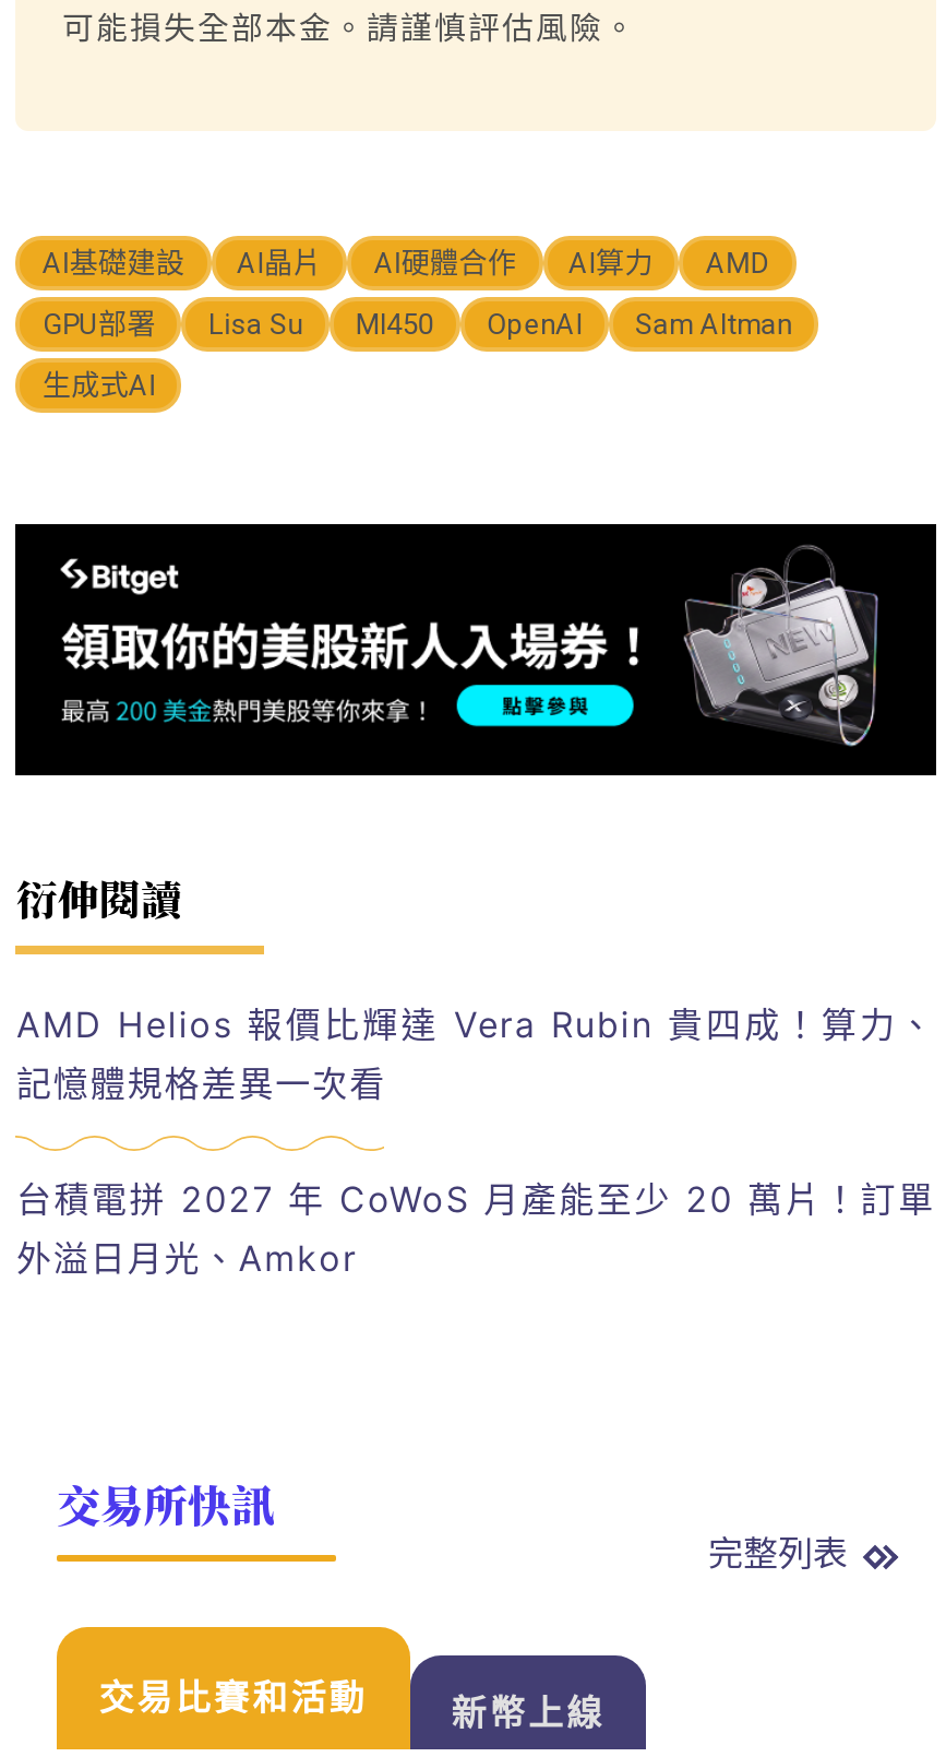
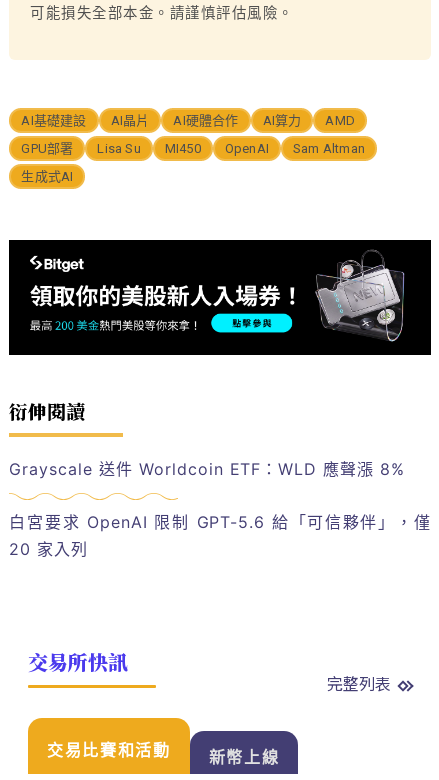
[16,1003,935,1106] AMD Helios 報價比輝達 Vera Rubin 貴四成！算力、 | 記憶體規格差異一次看 -> [9,459,405,479] Grayscale 送件 Worldcoin ETF：WLD 應聲漲 8%
[16,1177,935,1279] 台積電拼 2027 年 CoWoS 月產能至少 20 萬片！訂單 | 外溢日月光、Amkor -> [9,512,431,559] 白宮要求 OpenAI 限制 GPT-5.6 給「可信夥伴」，僅 | 20 家入列

